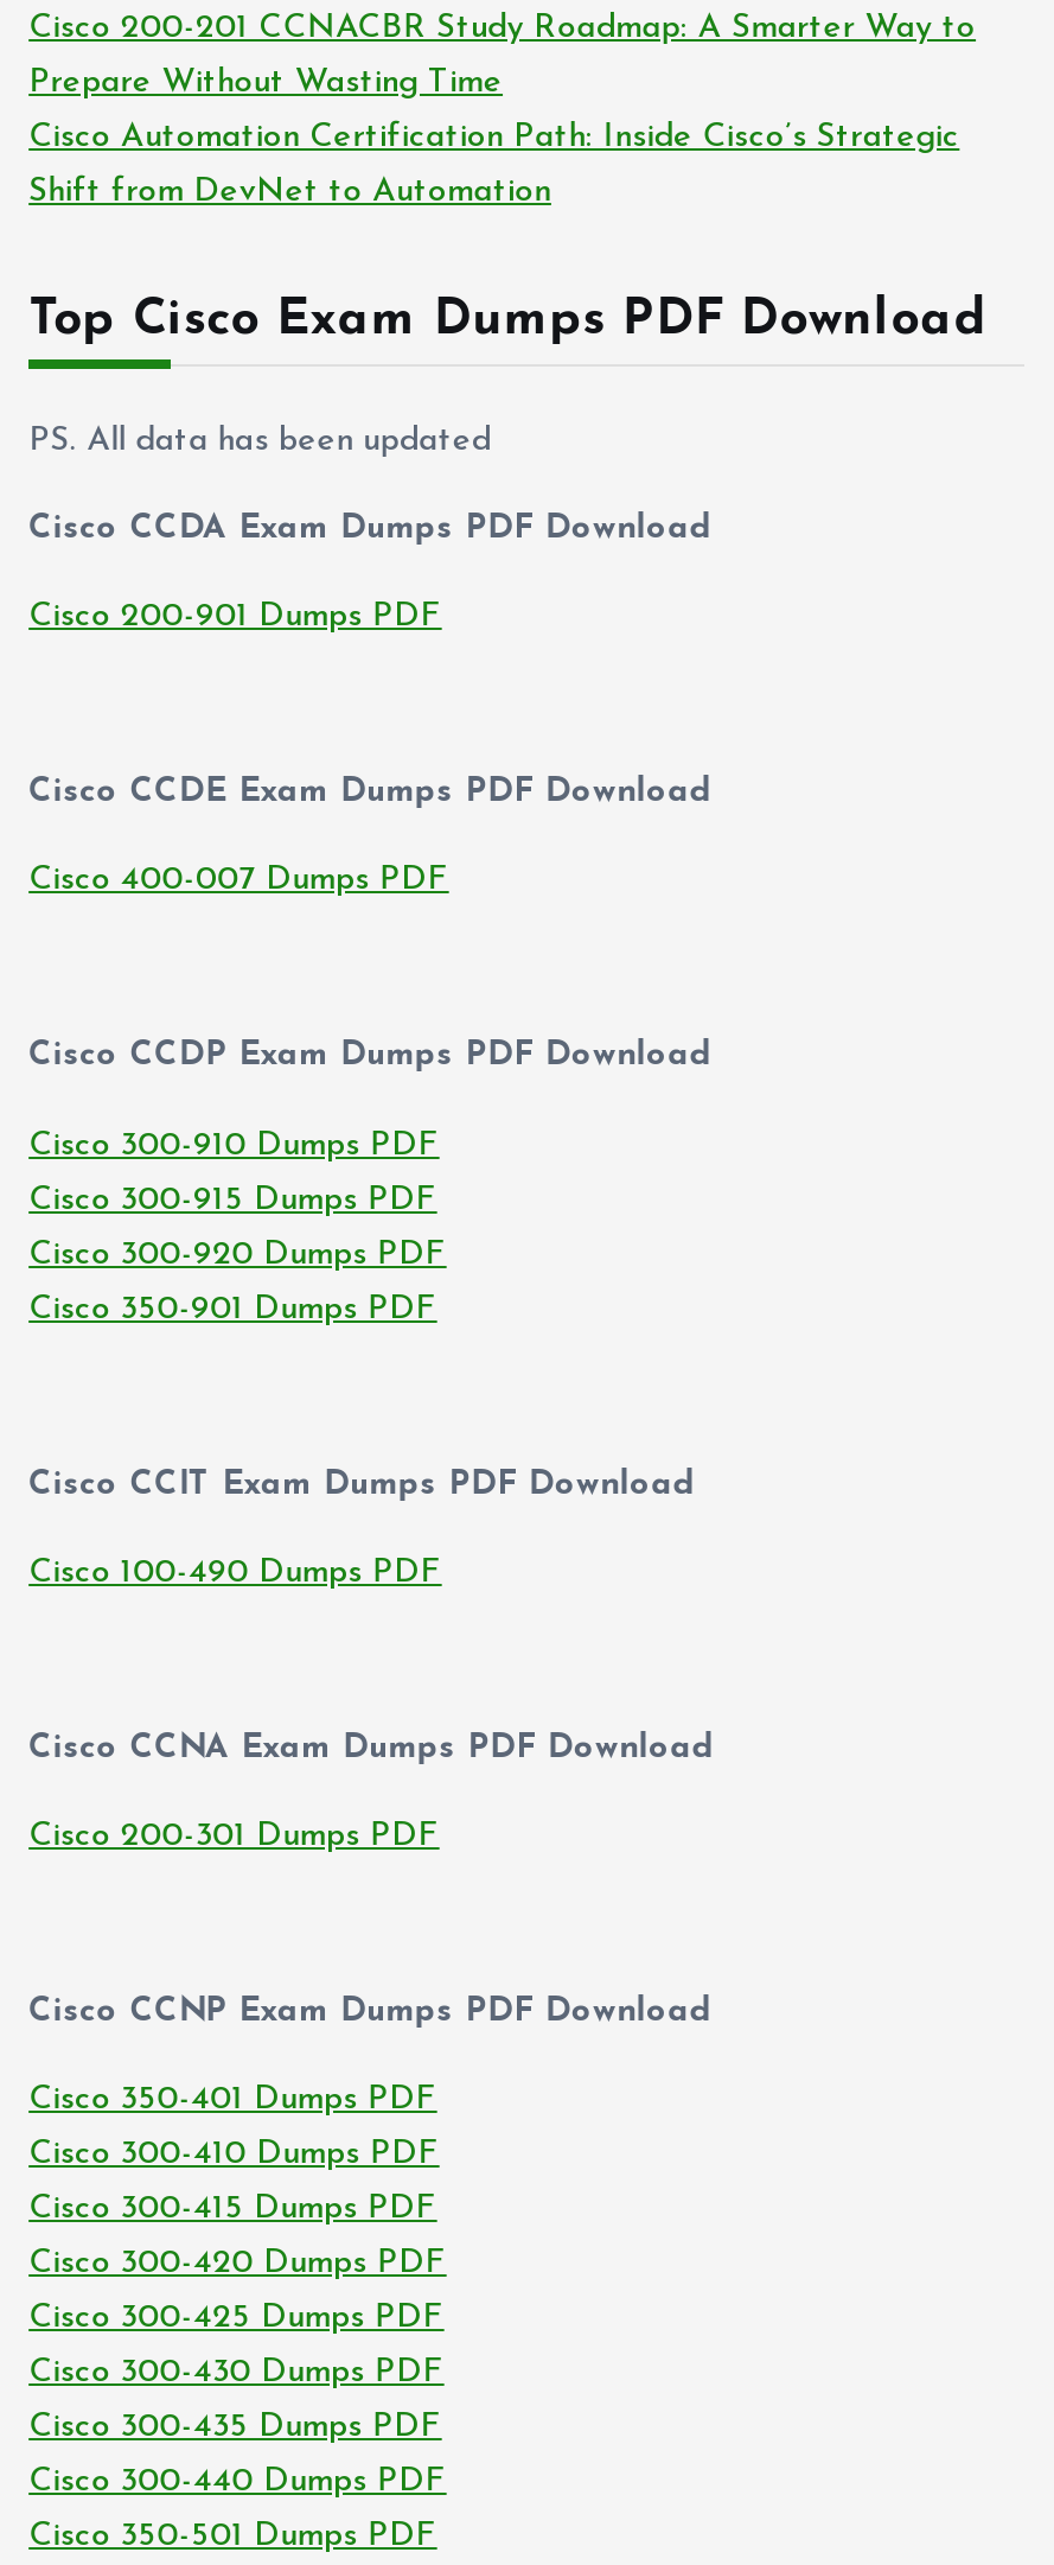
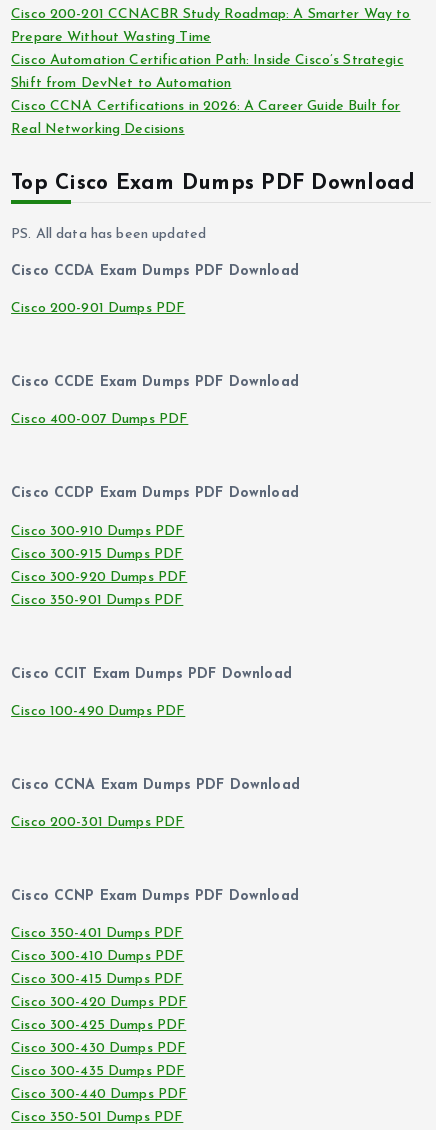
none -> [11,99,400,137] Cisco CCNA Certifications in 2026: A Career Guide Built for | Real Networking Decisions

